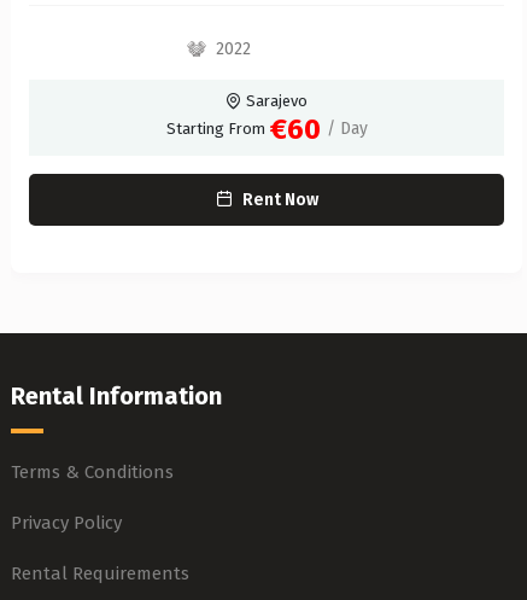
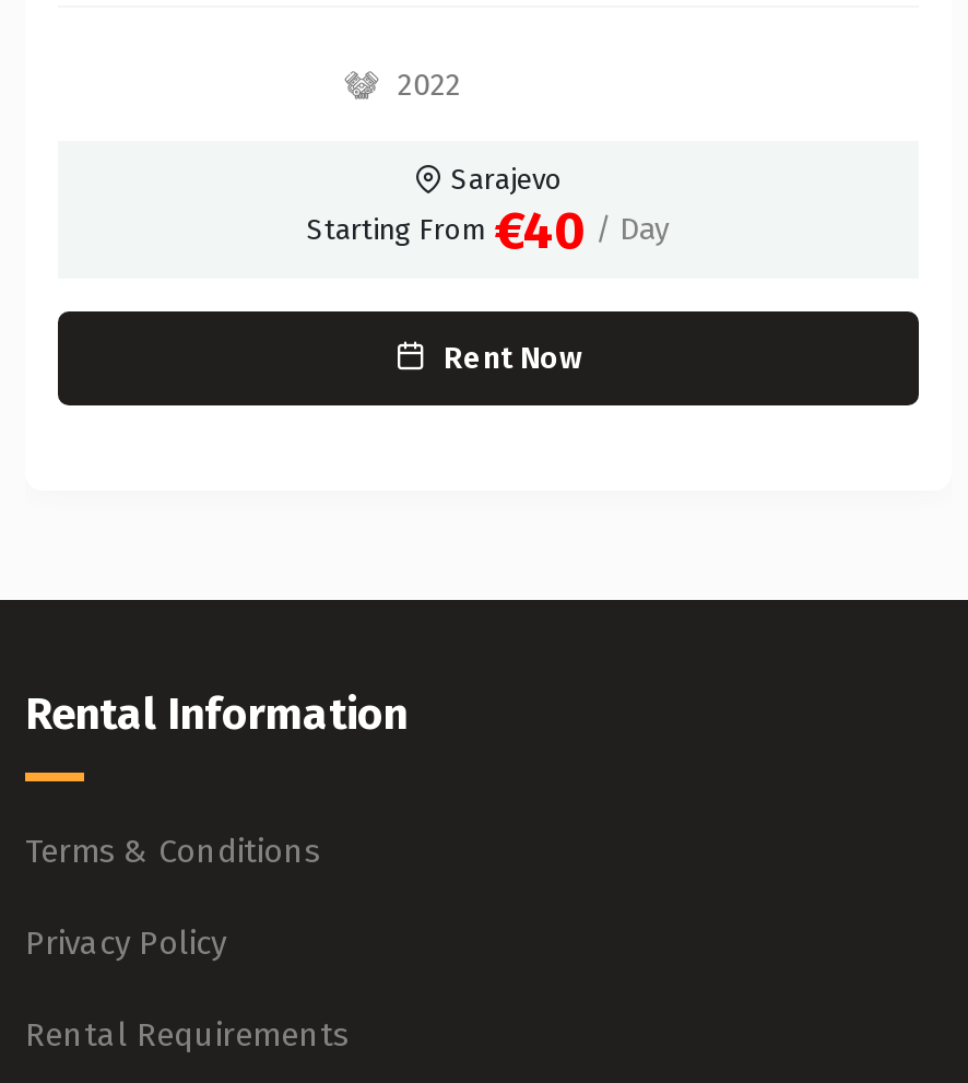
[166,112,367,146] Starting From €60 / Day -> [307,200,670,261] Starting From €40 / Day

